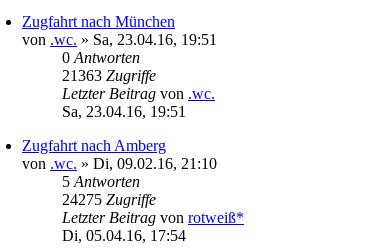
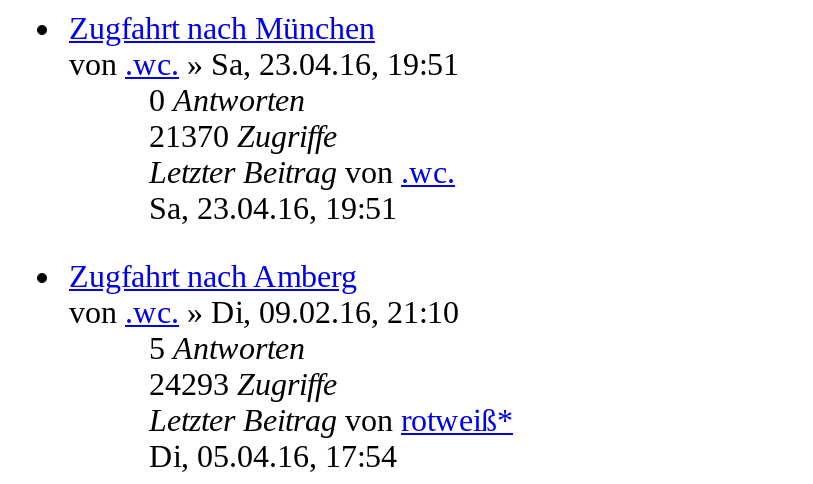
[62,67,156,84] 21363 Zugriffe -> [149,119,337,153] 21370 Zugriffe
[62,191,156,208] 24275 Zugriffe -> [149,367,337,401] 24293 Zugriffe

